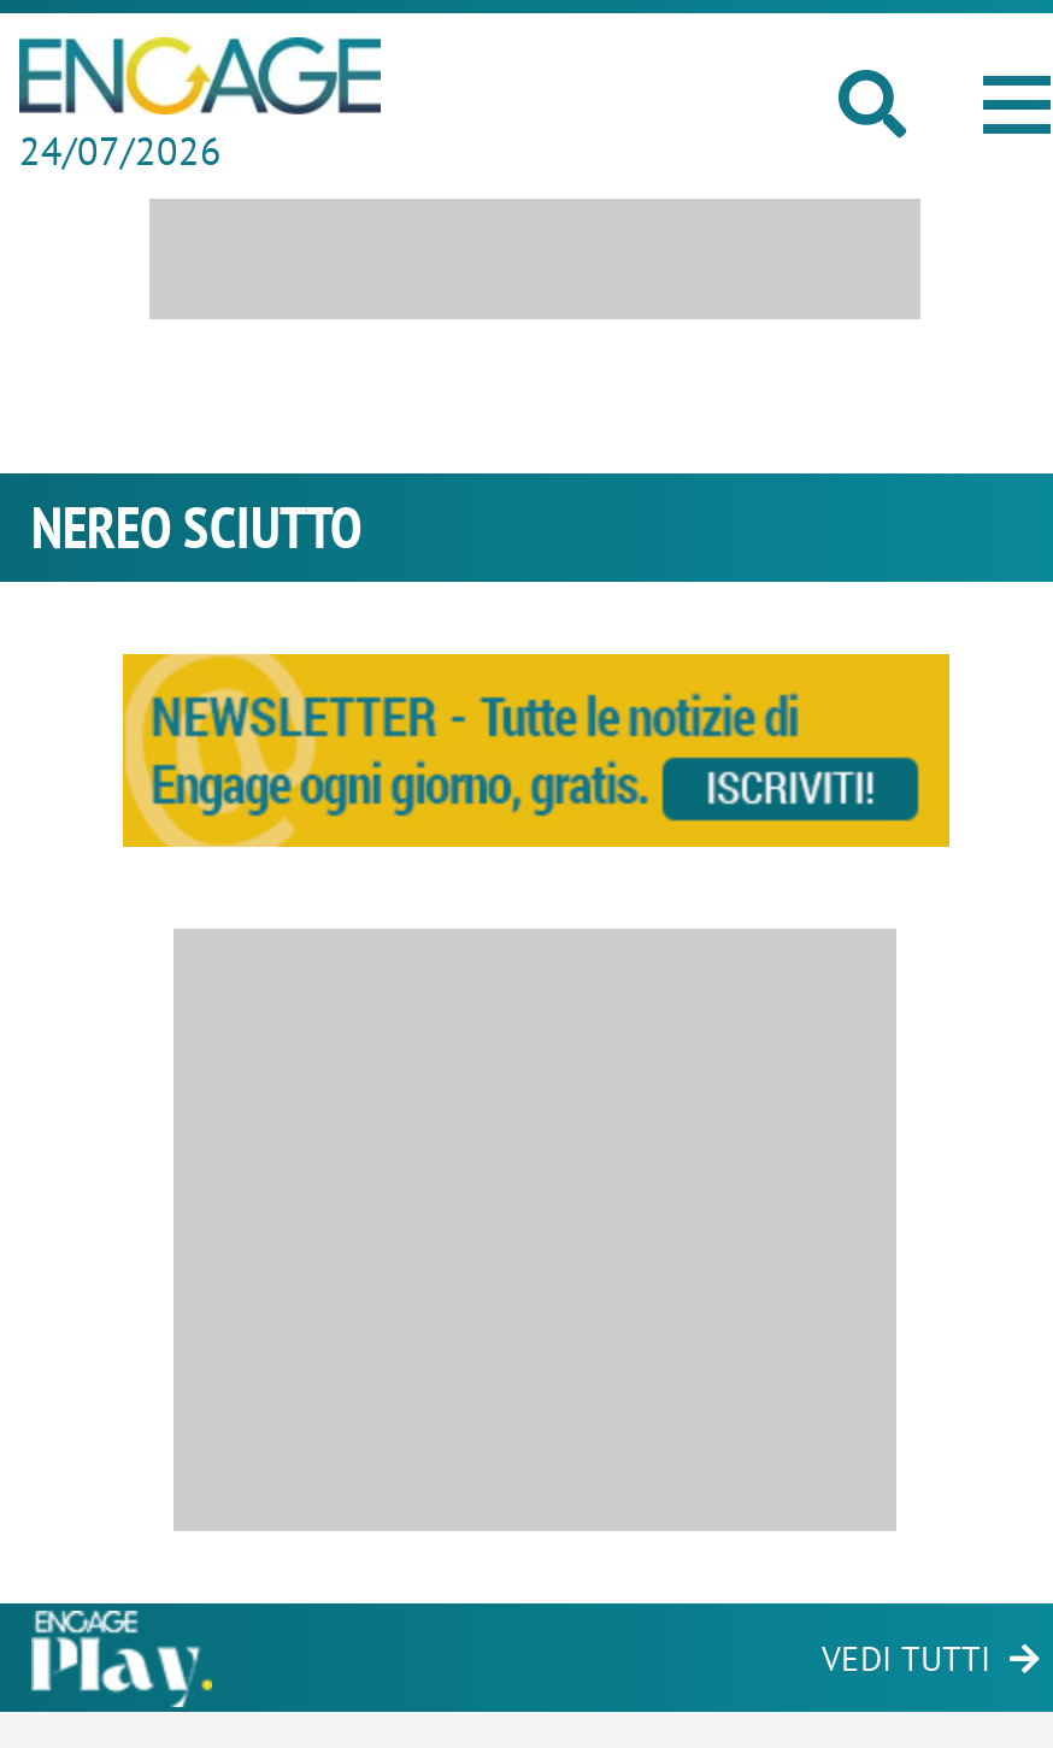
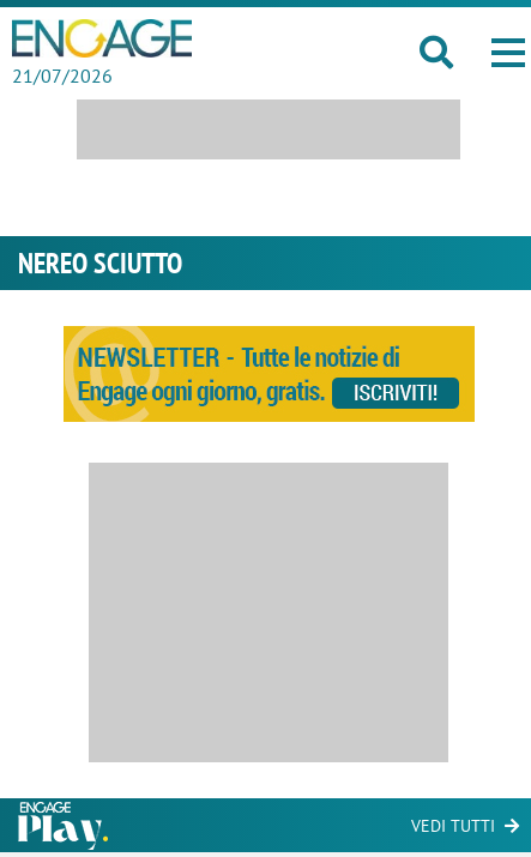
[19,126,222,174] 24/07/2026 -> [12,63,113,87] 21/07/2026

